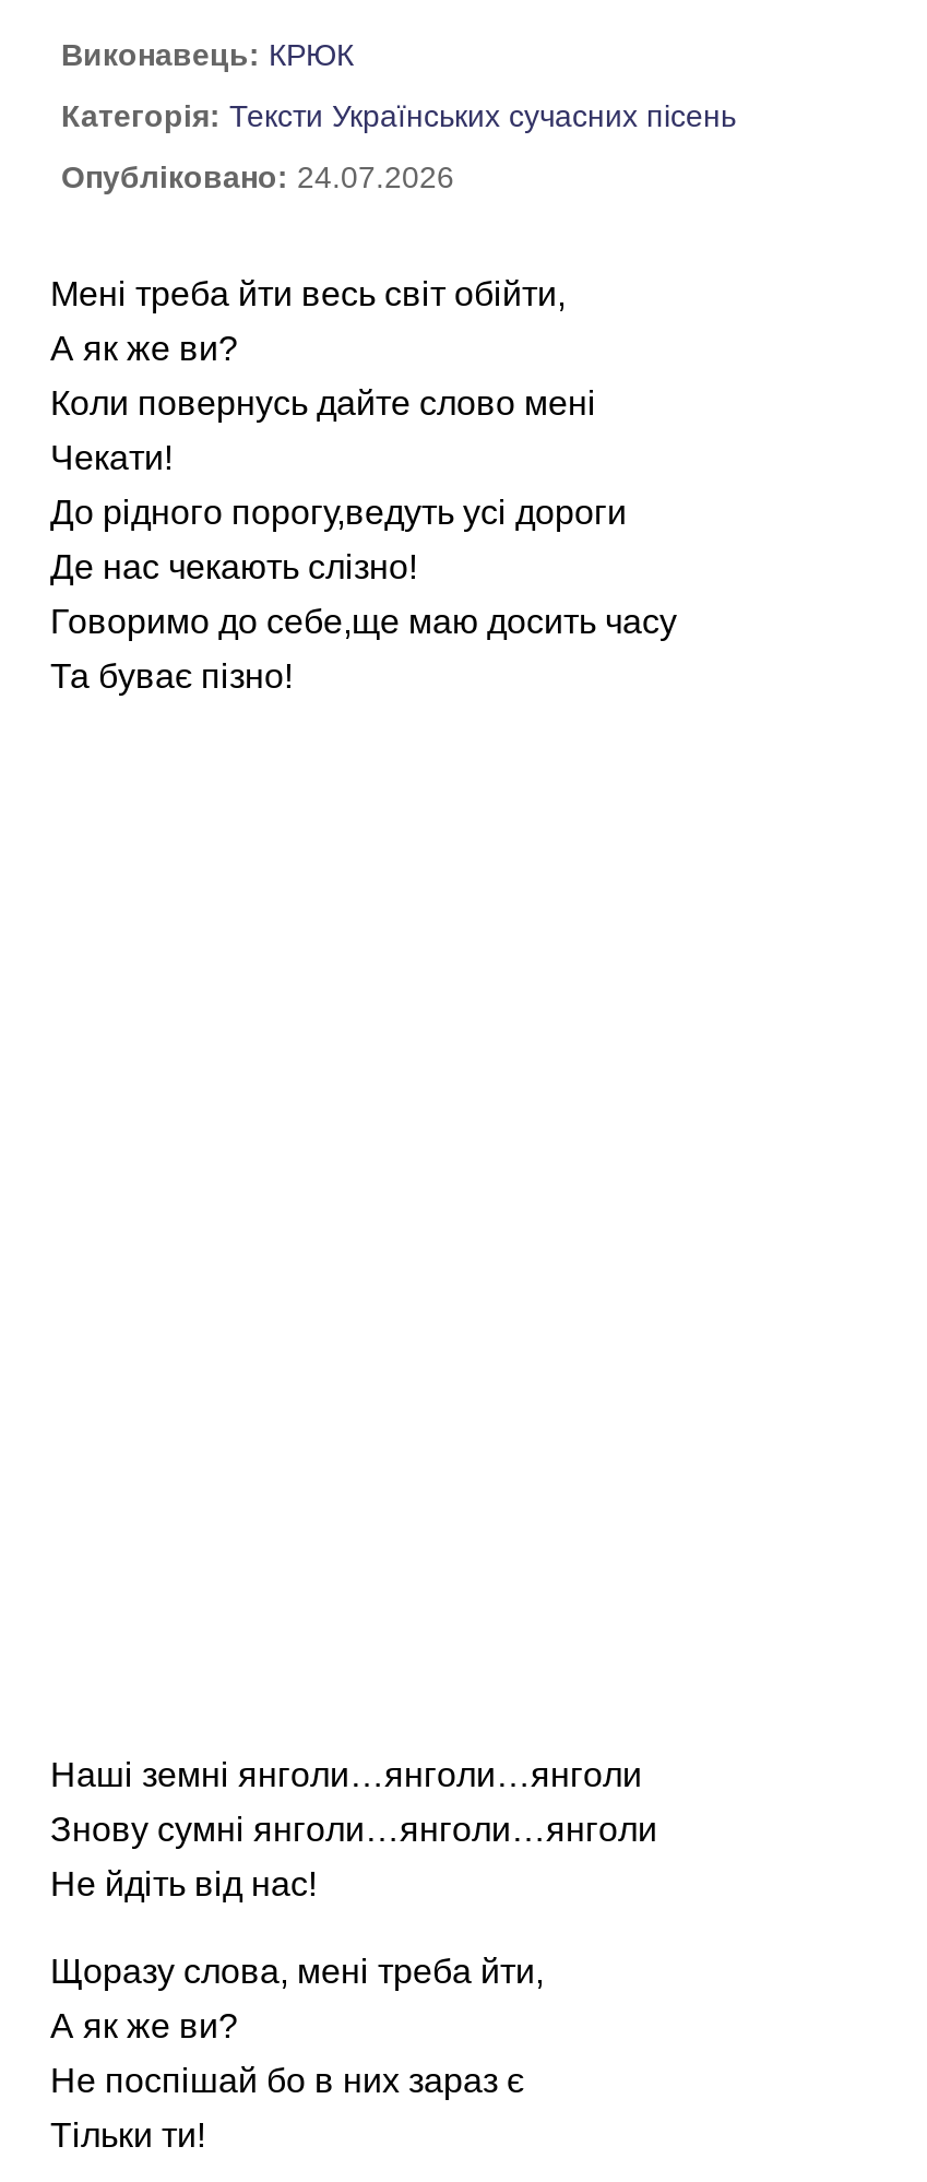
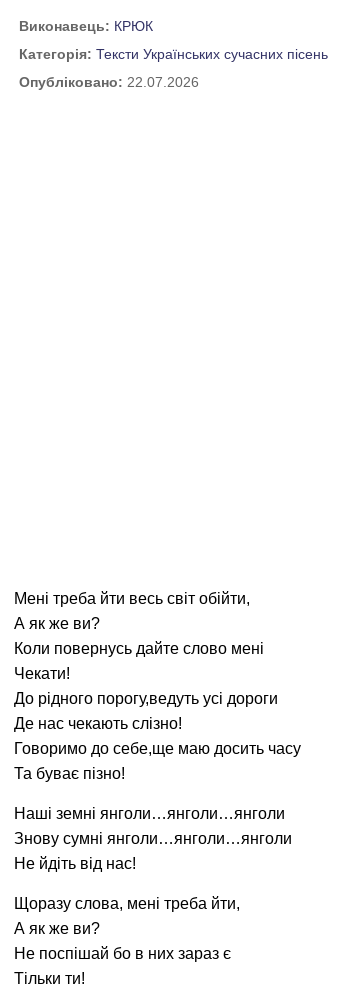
[61,159,454,194] Опубліковано: 24.07.2026 -> [19,74,199,90] Опубліковано: 22.07.2026
moved [50,275,677,695] -> [14,590,301,782]: Мені треба йти весь світ обійти, | А як же ви? | Коли повернусь дайте слово мені | Чекати! | До рідного порогу,ведуть усі дороги | Де нас чекають слізно! | Говоримо до себе,ще маю досить часу | Та буває пізно!

